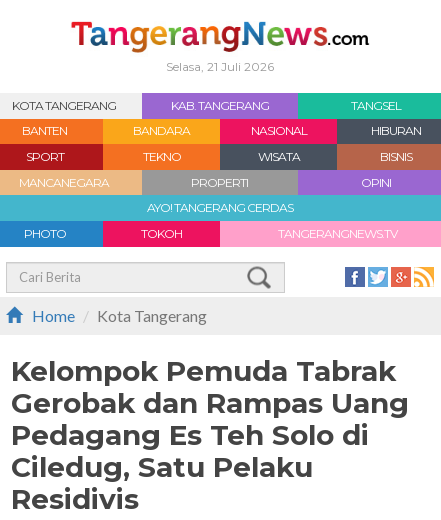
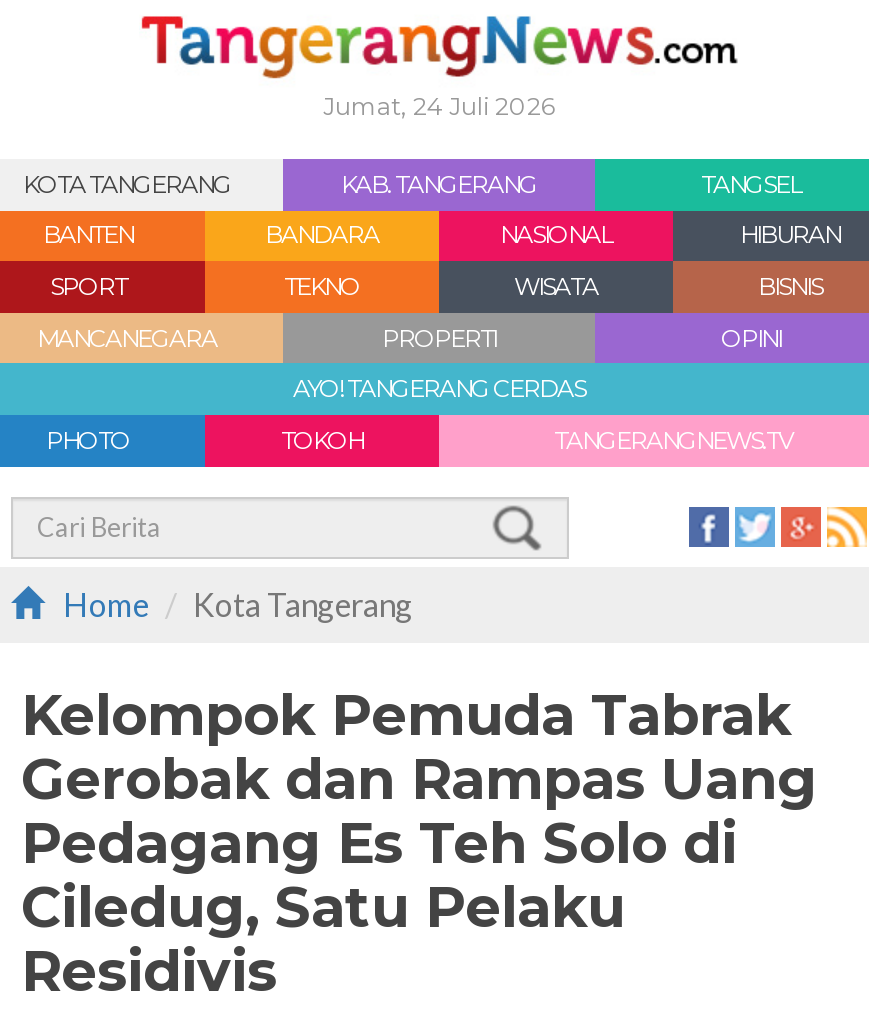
[166,59,274,74] Selasa, 21 Juli 2026 -> [323,91,555,121] Jumat, 24 Juli 2026

